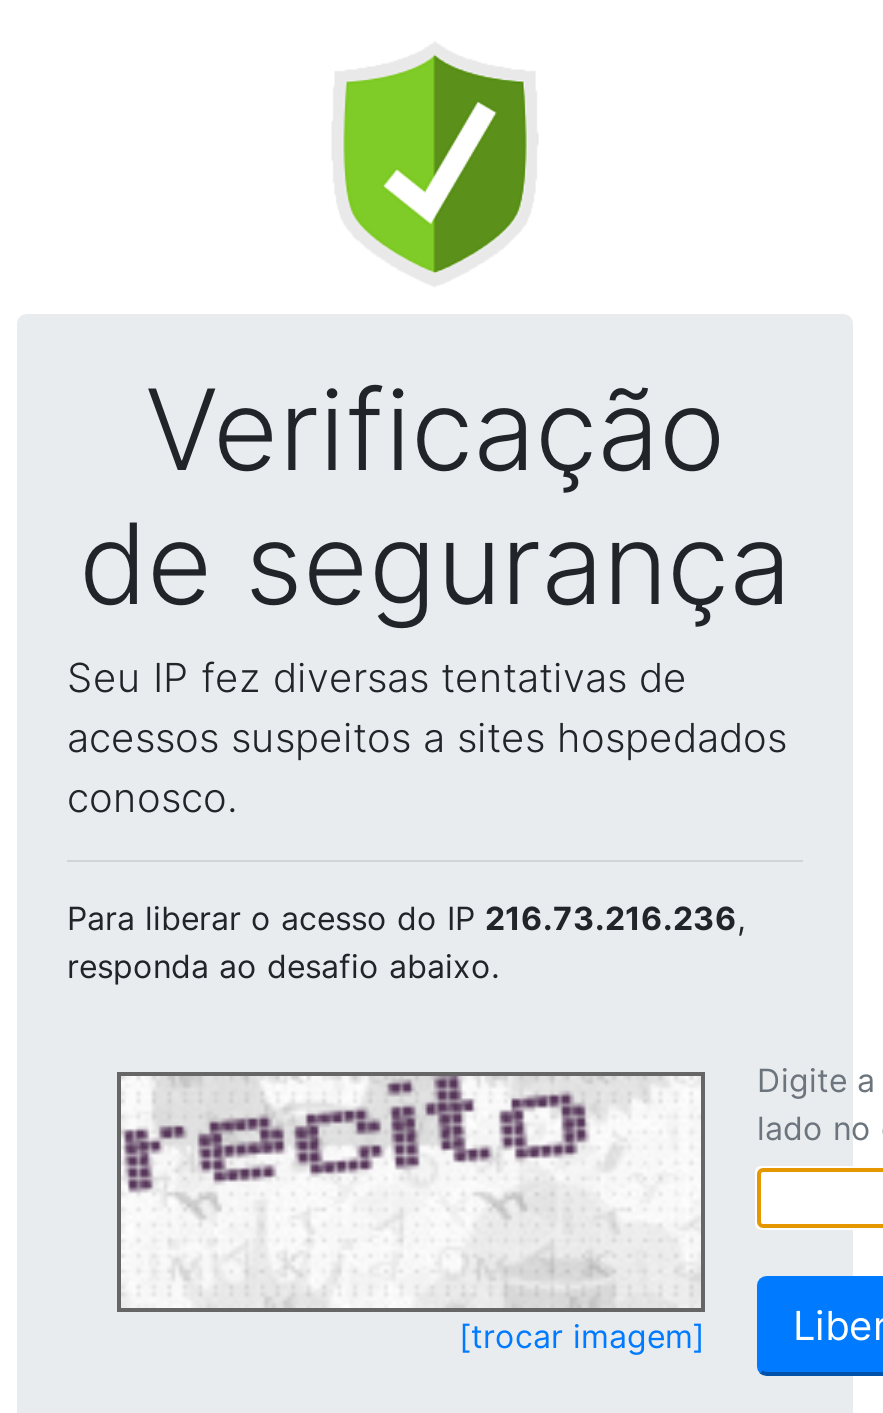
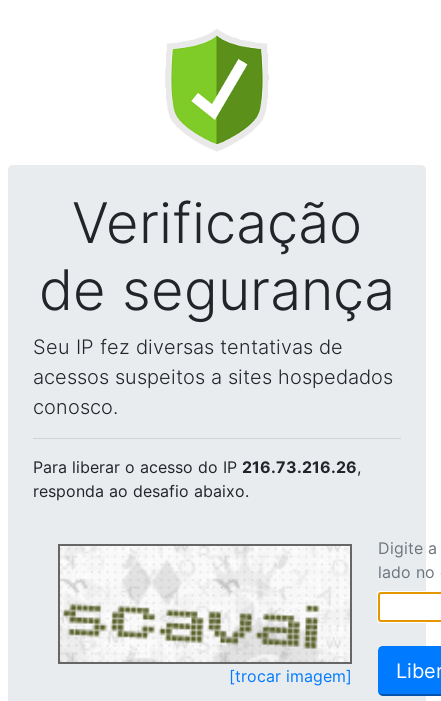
[67,898,745,938] Para liberar o acesso do IP 216.73.216.236, -> [33,457,361,477] Para liberar o acesso do IP 216.73.216.26,
[123,1074,645,1282] [image] -> [60,546,320,659] [image]

